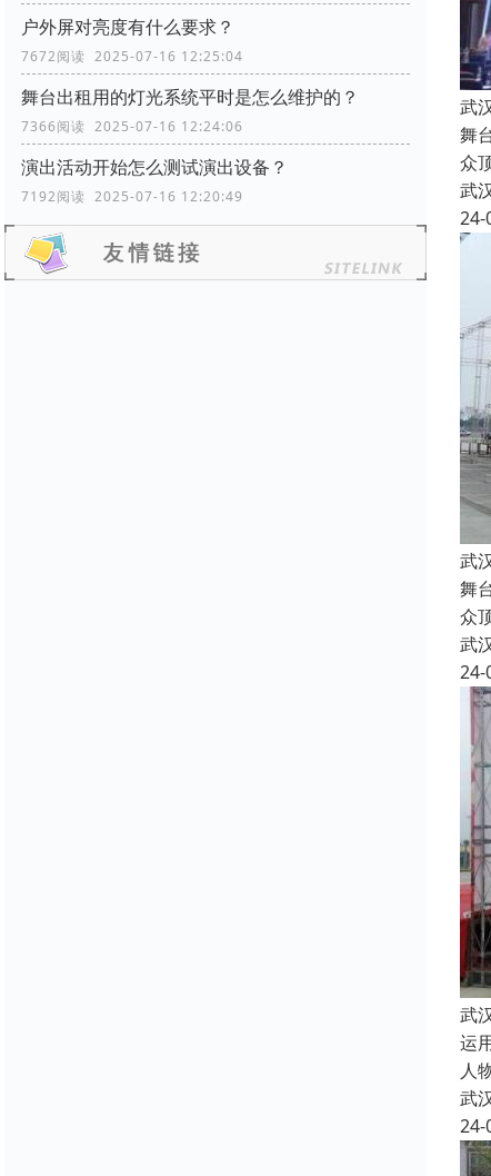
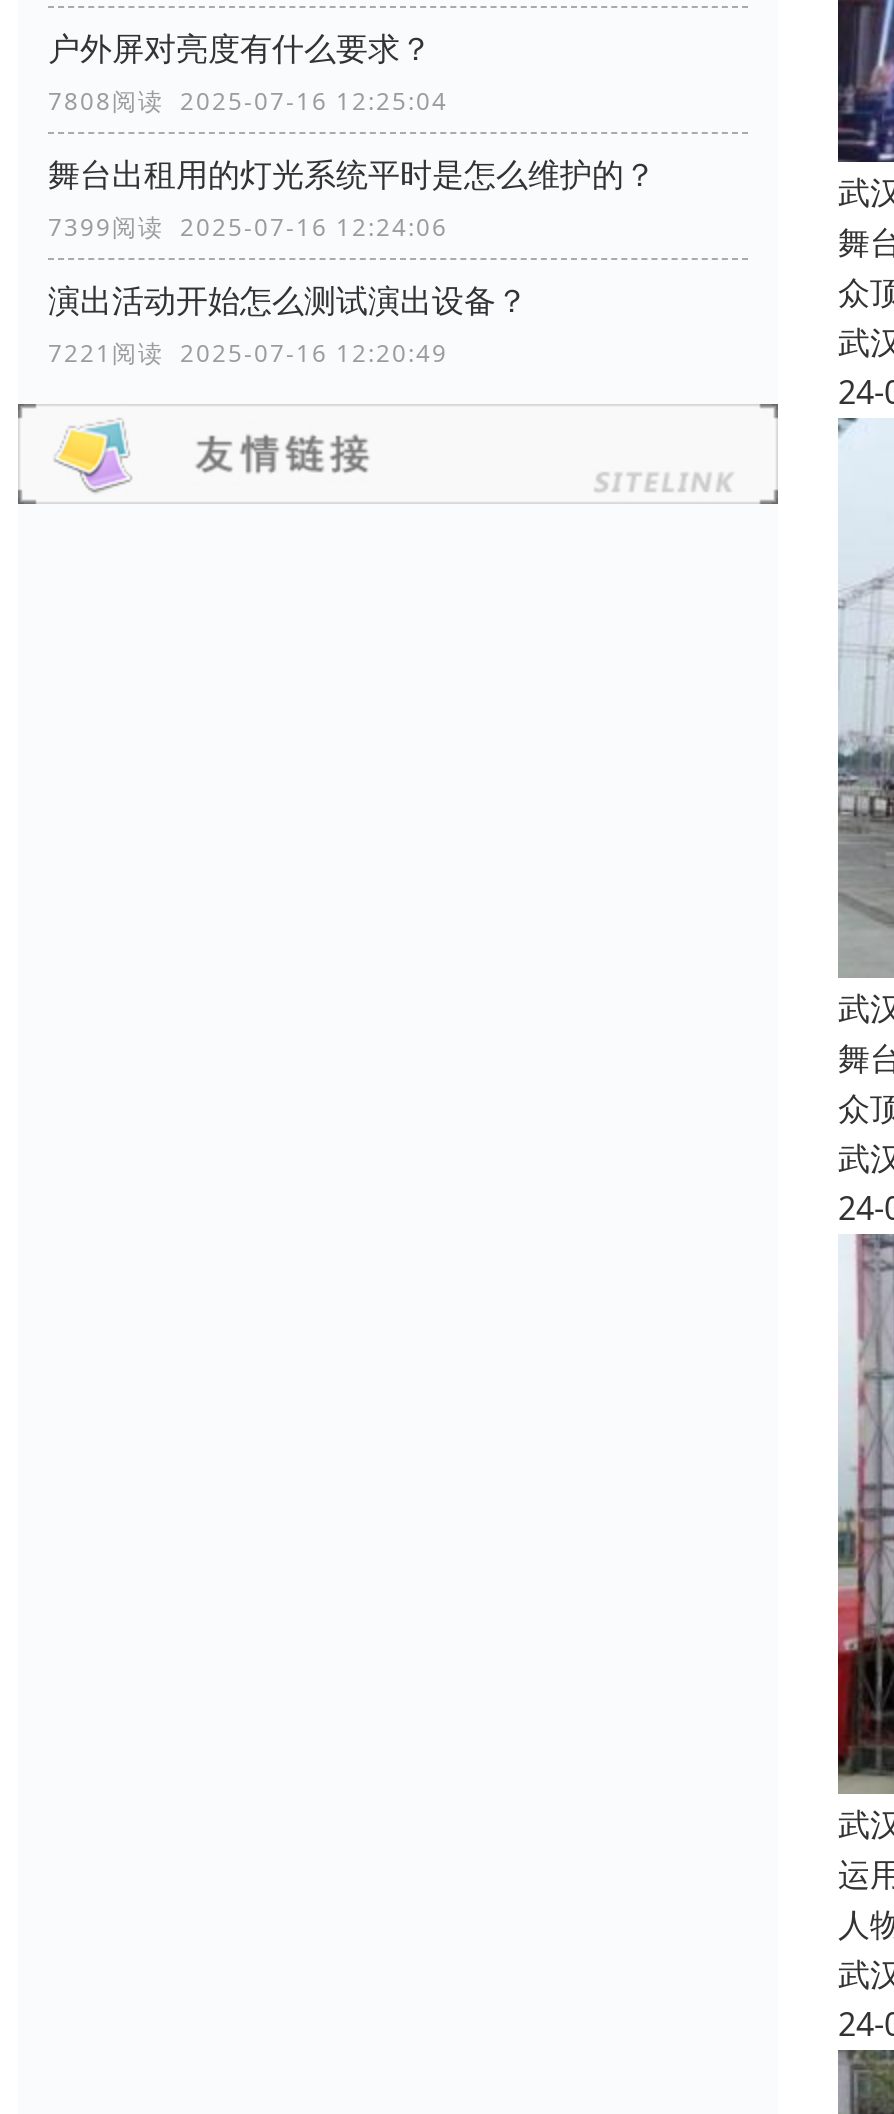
[21,47,243,66] 7672阅读 2025-07-16 12:25:04 -> [48,84,448,118] 7808阅读 2025-07-16 12:25:04
[21,117,243,136] 7366阅读 2025-07-16 12:24:06 -> [48,210,448,244] 7399阅读 2025-07-16 12:24:06
[21,187,243,206] 7192阅读 2025-07-16 12:20:49 -> [48,336,448,370] 7221阅读 2025-07-16 12:20:49

